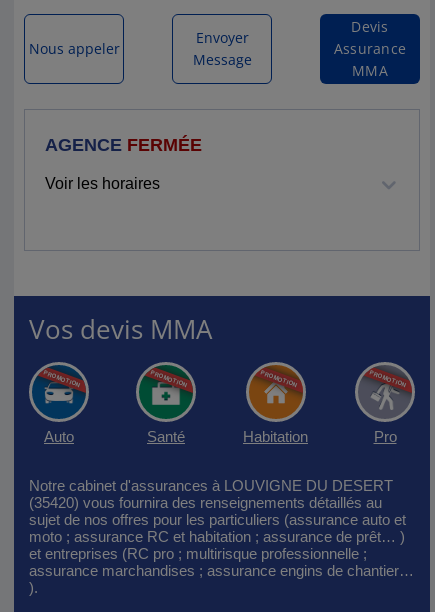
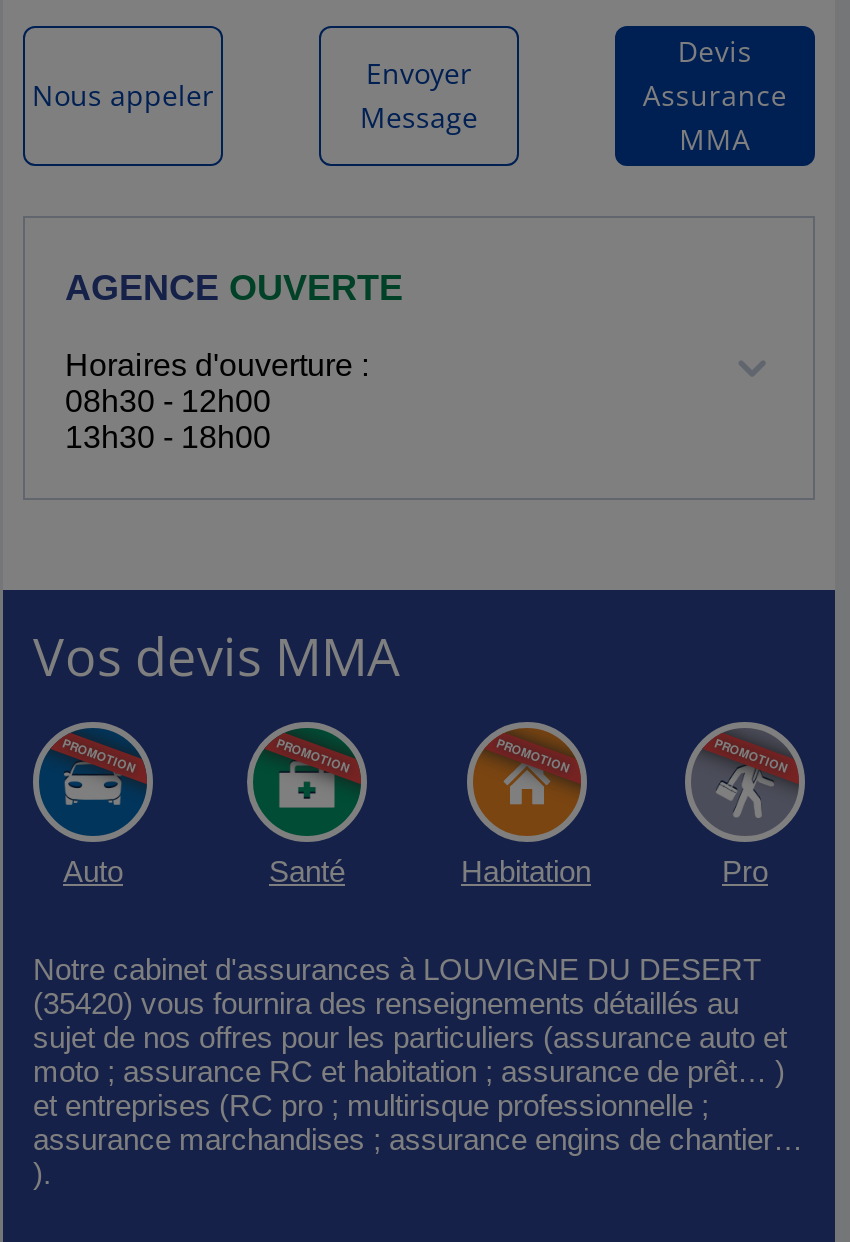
[45,135,202,155] AGENCE FERMÉE -> [65,268,403,308] AGENCE OUVERTE
[45,175,160,192] Voir les horaires -> [65,348,369,454] Horaires d'ouverture : | 08h30 - 12h00 | 13h30 - 18h00

